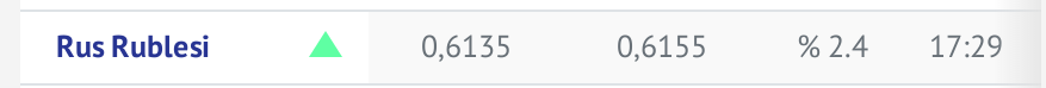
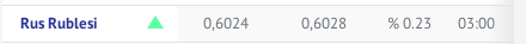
[421,26,512,67] 0,6135 -> [203,13,249,33] 0,6024
[617,26,707,67] 0,6155 -> [301,13,347,33] 0,6028
[797,26,868,67] % 2.4 -> [387,13,432,33] % 0.23
[929,26,1003,67] 17:29 -> [458,13,495,33] 03:00

